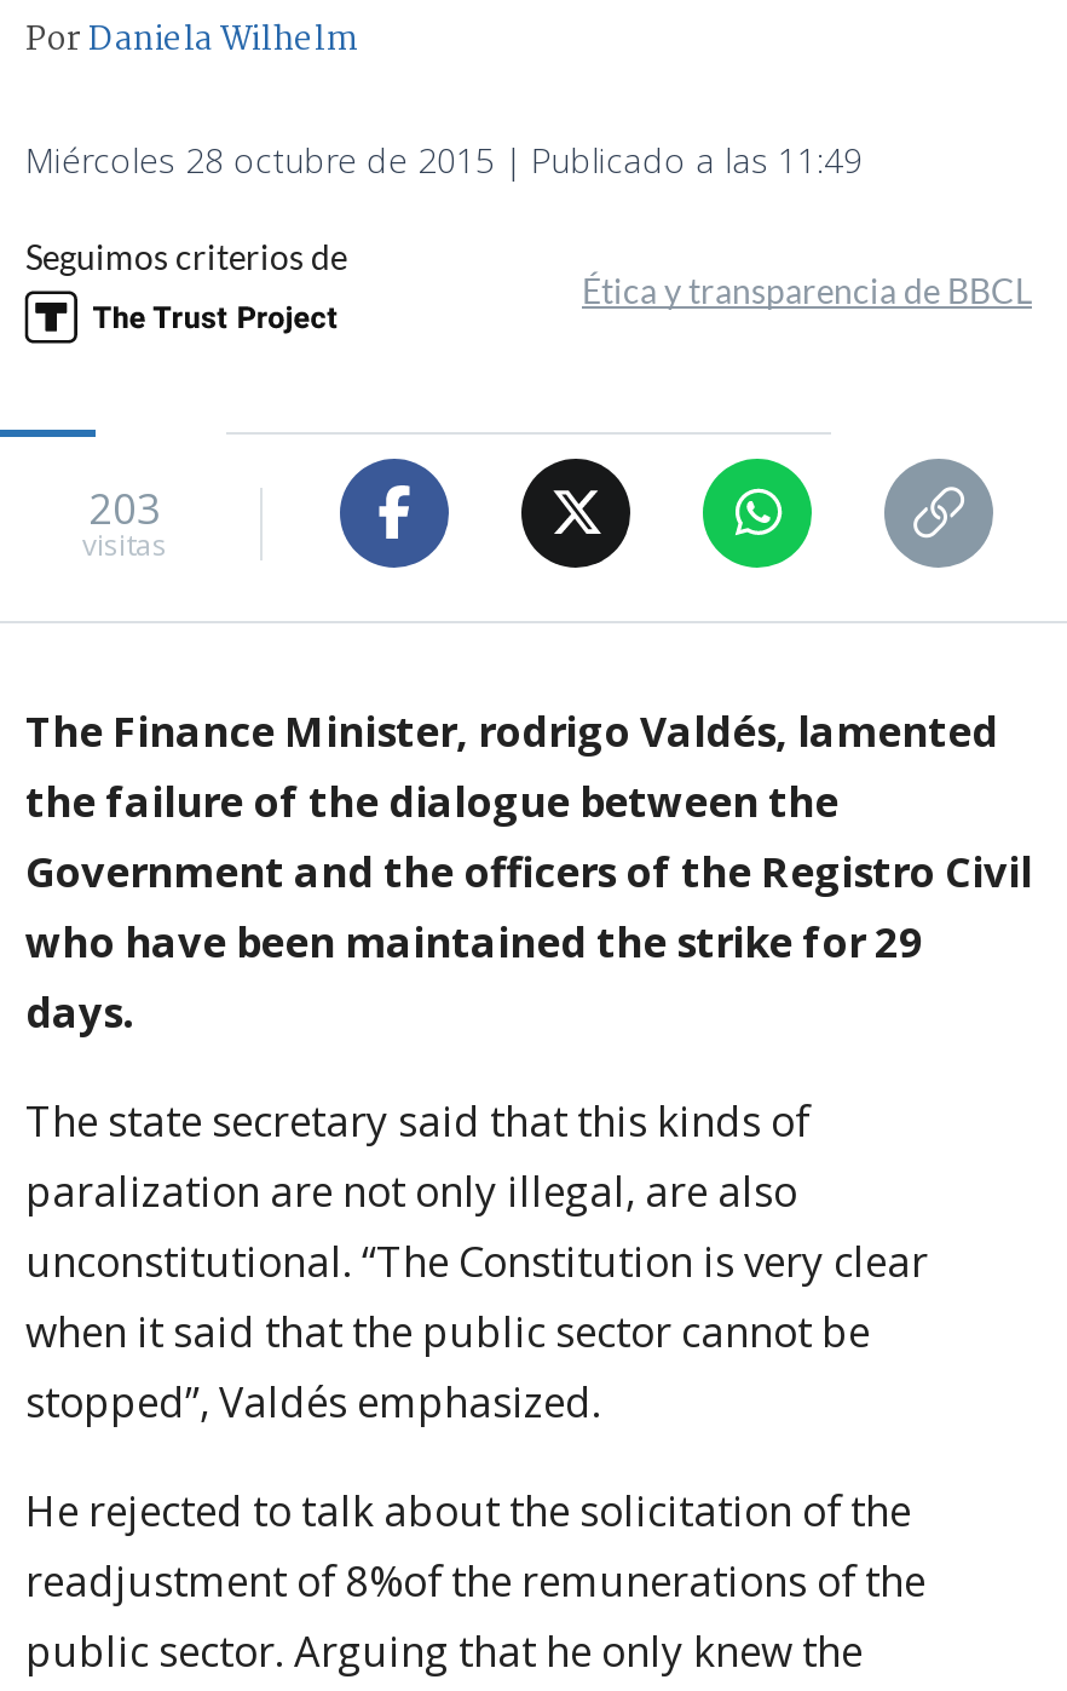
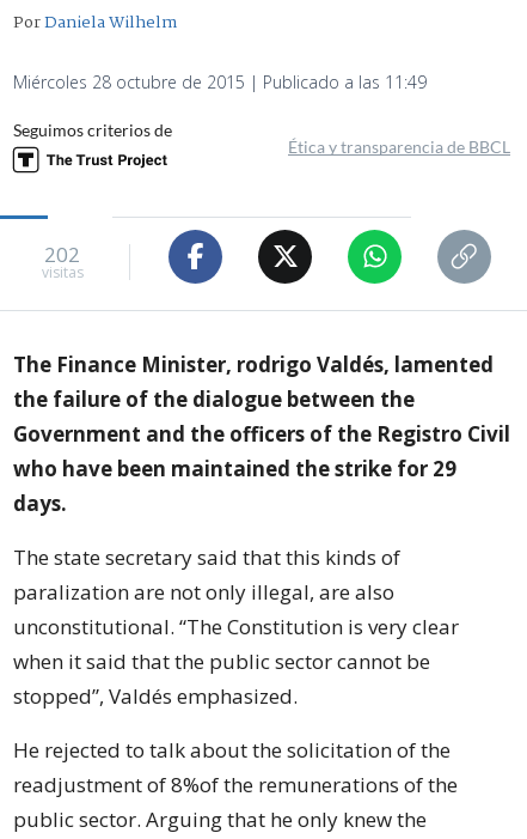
[88,481,161,537] 203 -> [44,241,80,268] 202

